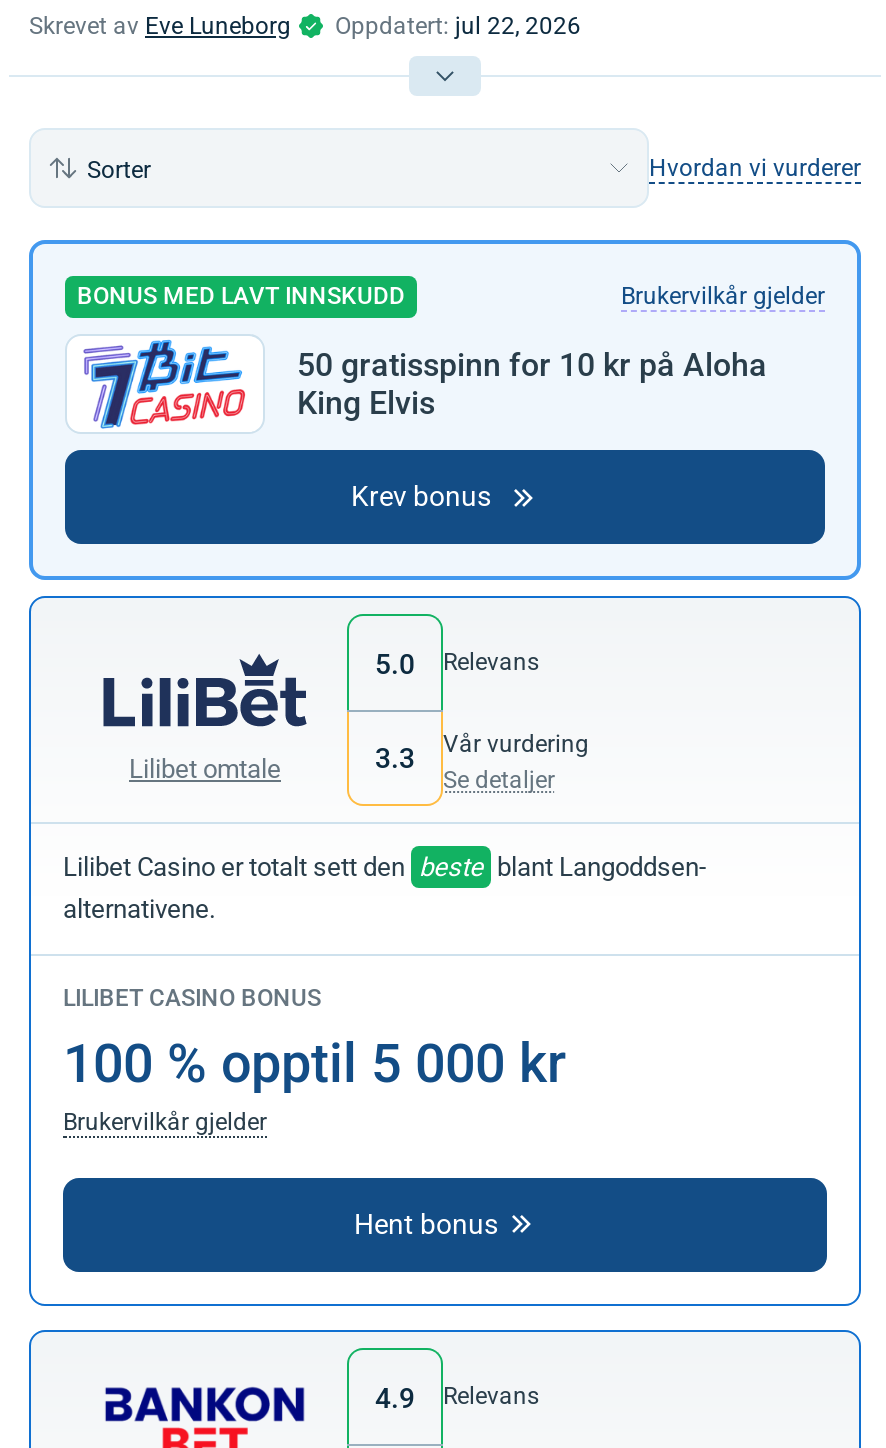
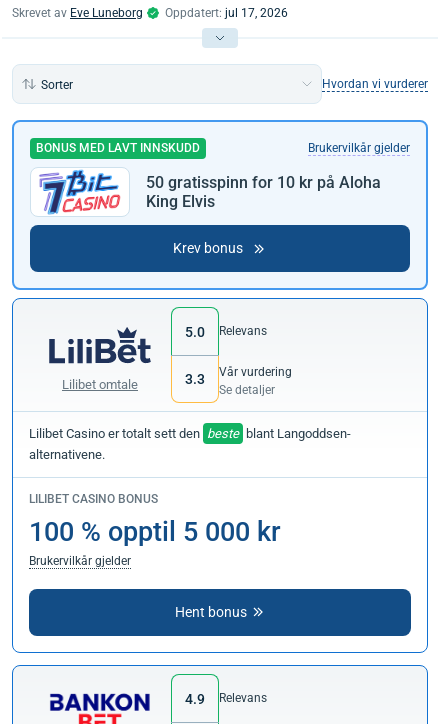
[335,12,581,40] Oppdatert: jul 22, 2026 -> [165,6,288,20] Oppdatert: jul 17, 2026

